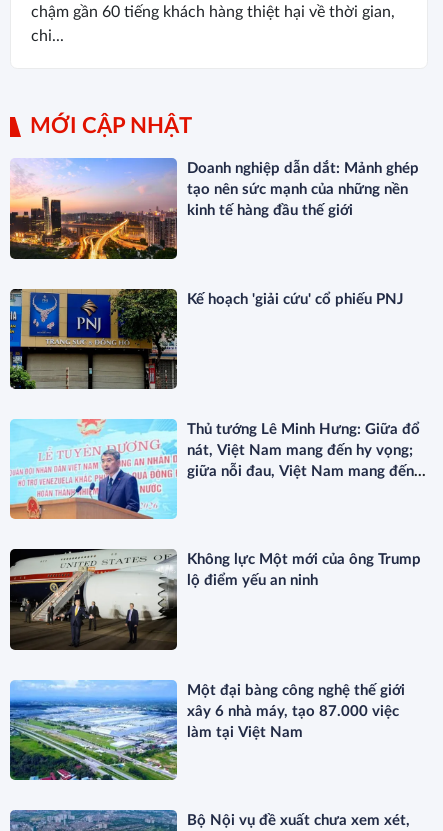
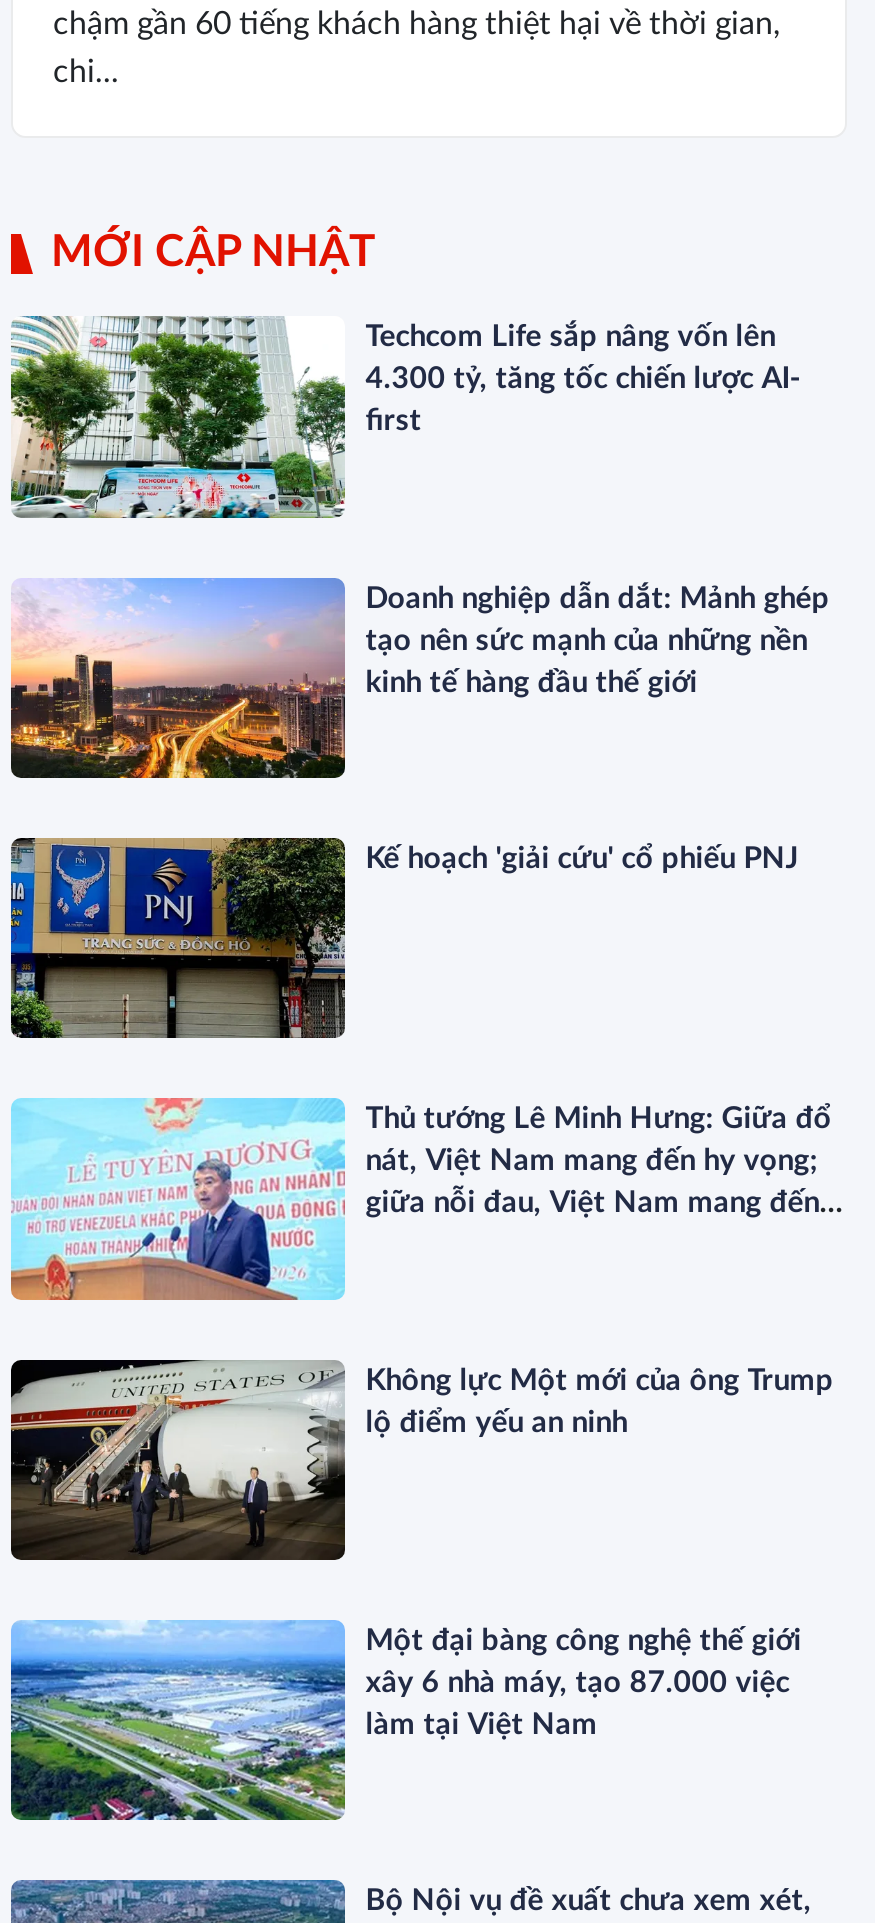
none -> [9,314,801,520] [image] | Techcom Life sắp nâng vốn lên | 4.300 tỷ, tăng tốc chiến lược AI- | first

